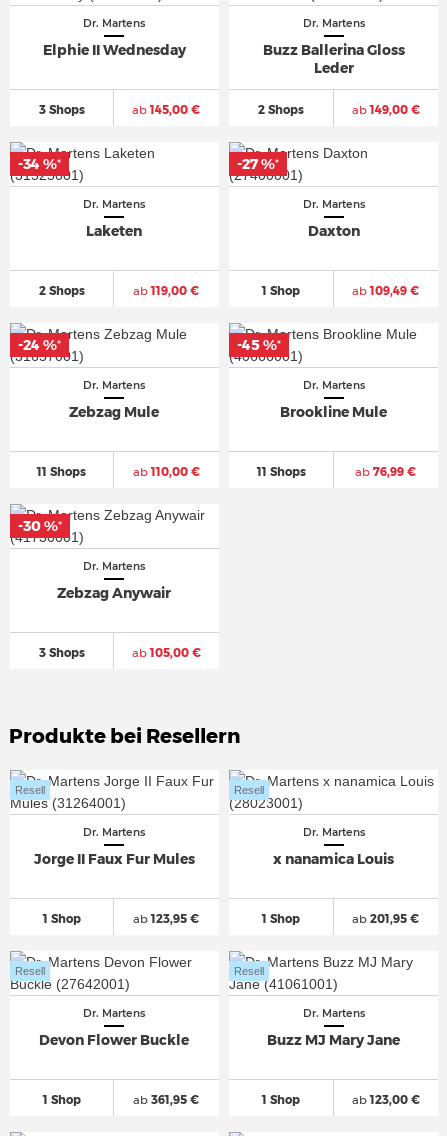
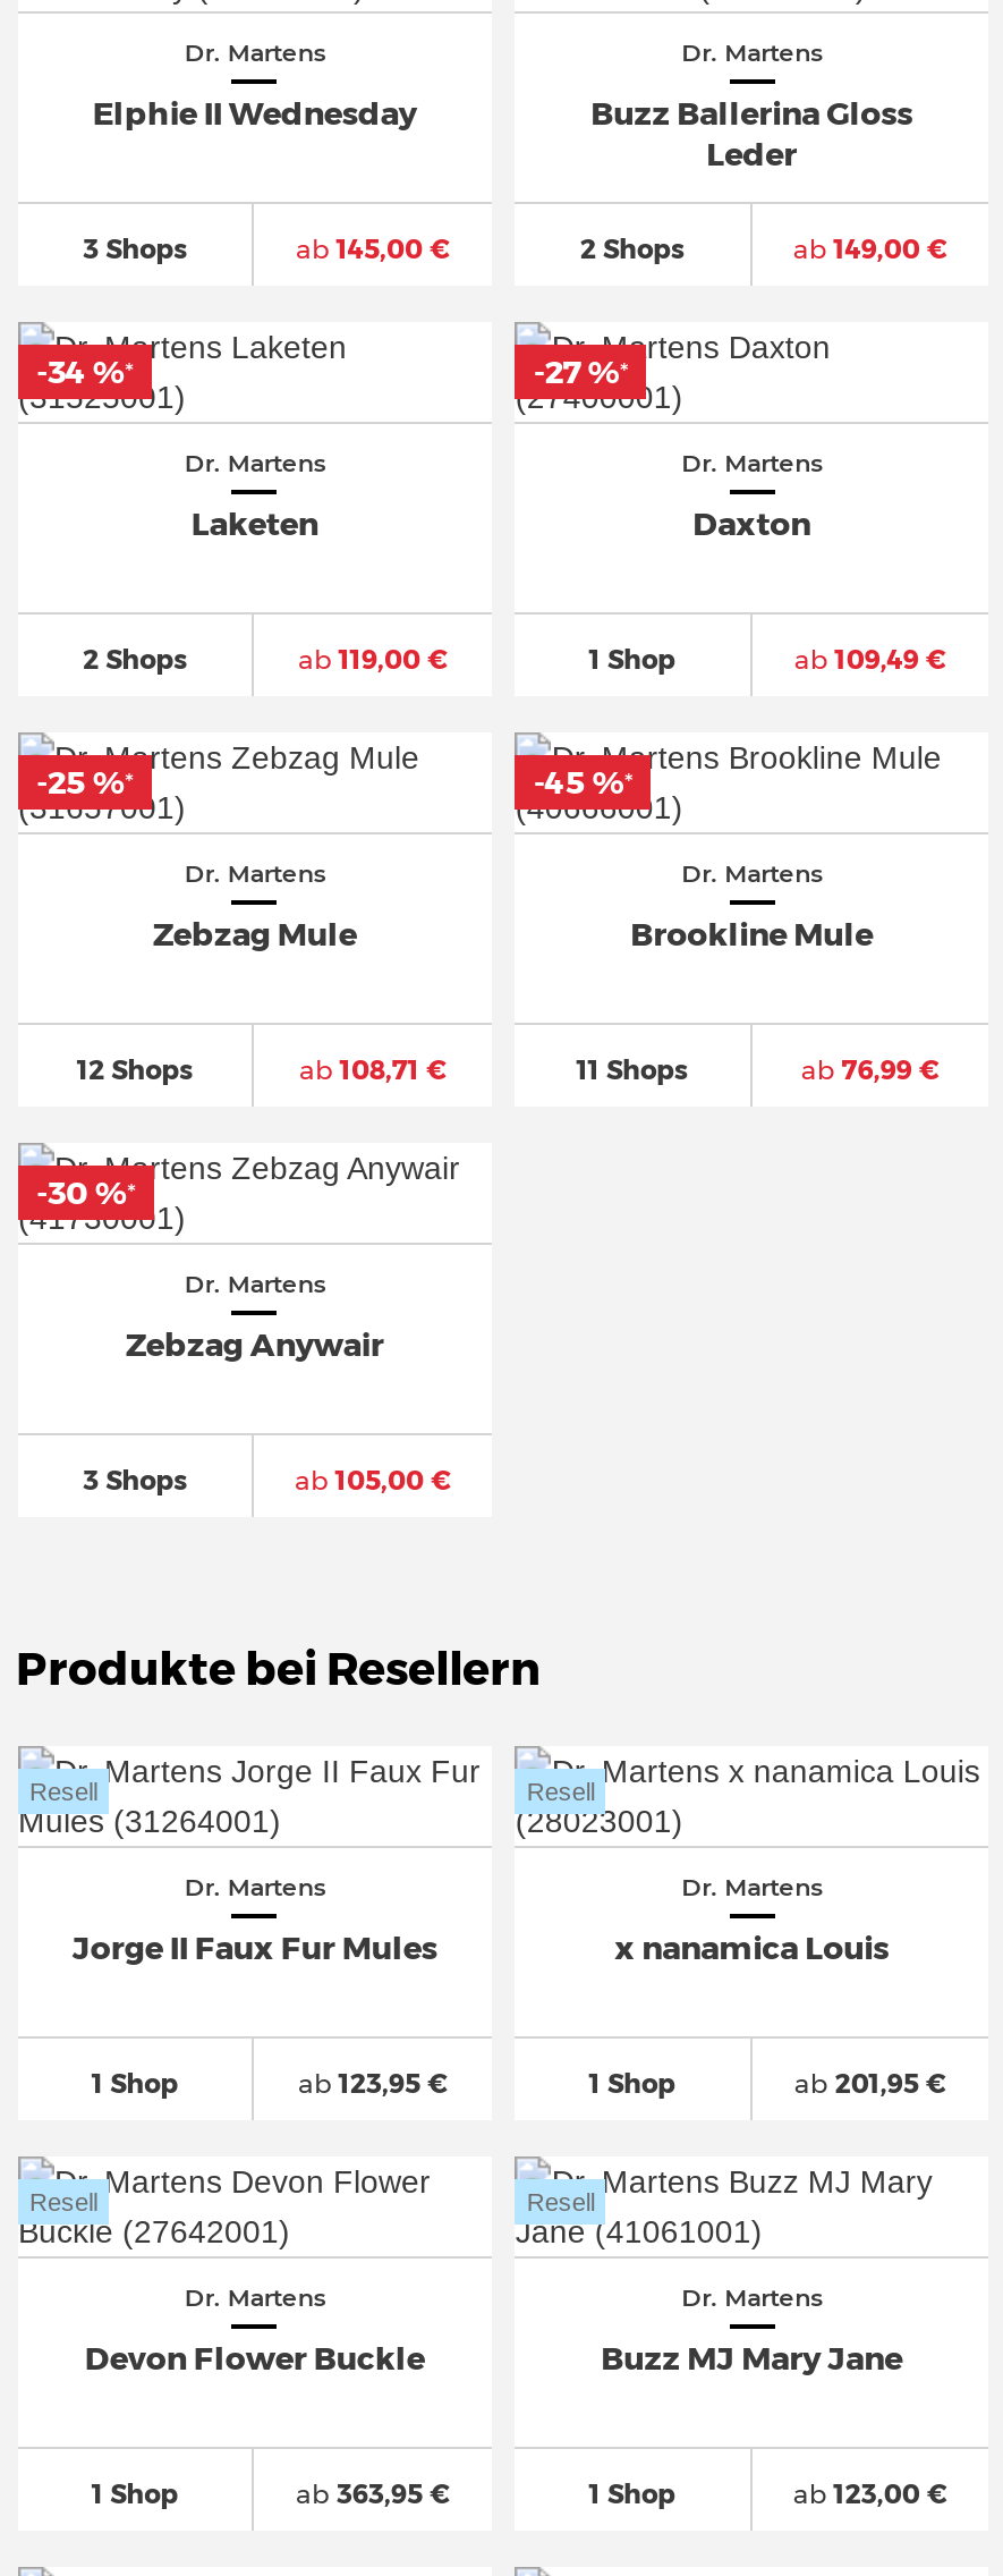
[18,336,61,354] -24 %* -> [36,762,134,803] -25 %*
[37,465,86,479] 11 Shops -> [78,1054,193,1086] 12 Shops
[133,465,200,479] ab 110,00 € -> [299,1054,447,1086] ab 108,71 €
[133,1093,199,1107] ab 361,95 € -> [296,2478,450,2510] ab 363,95 €

